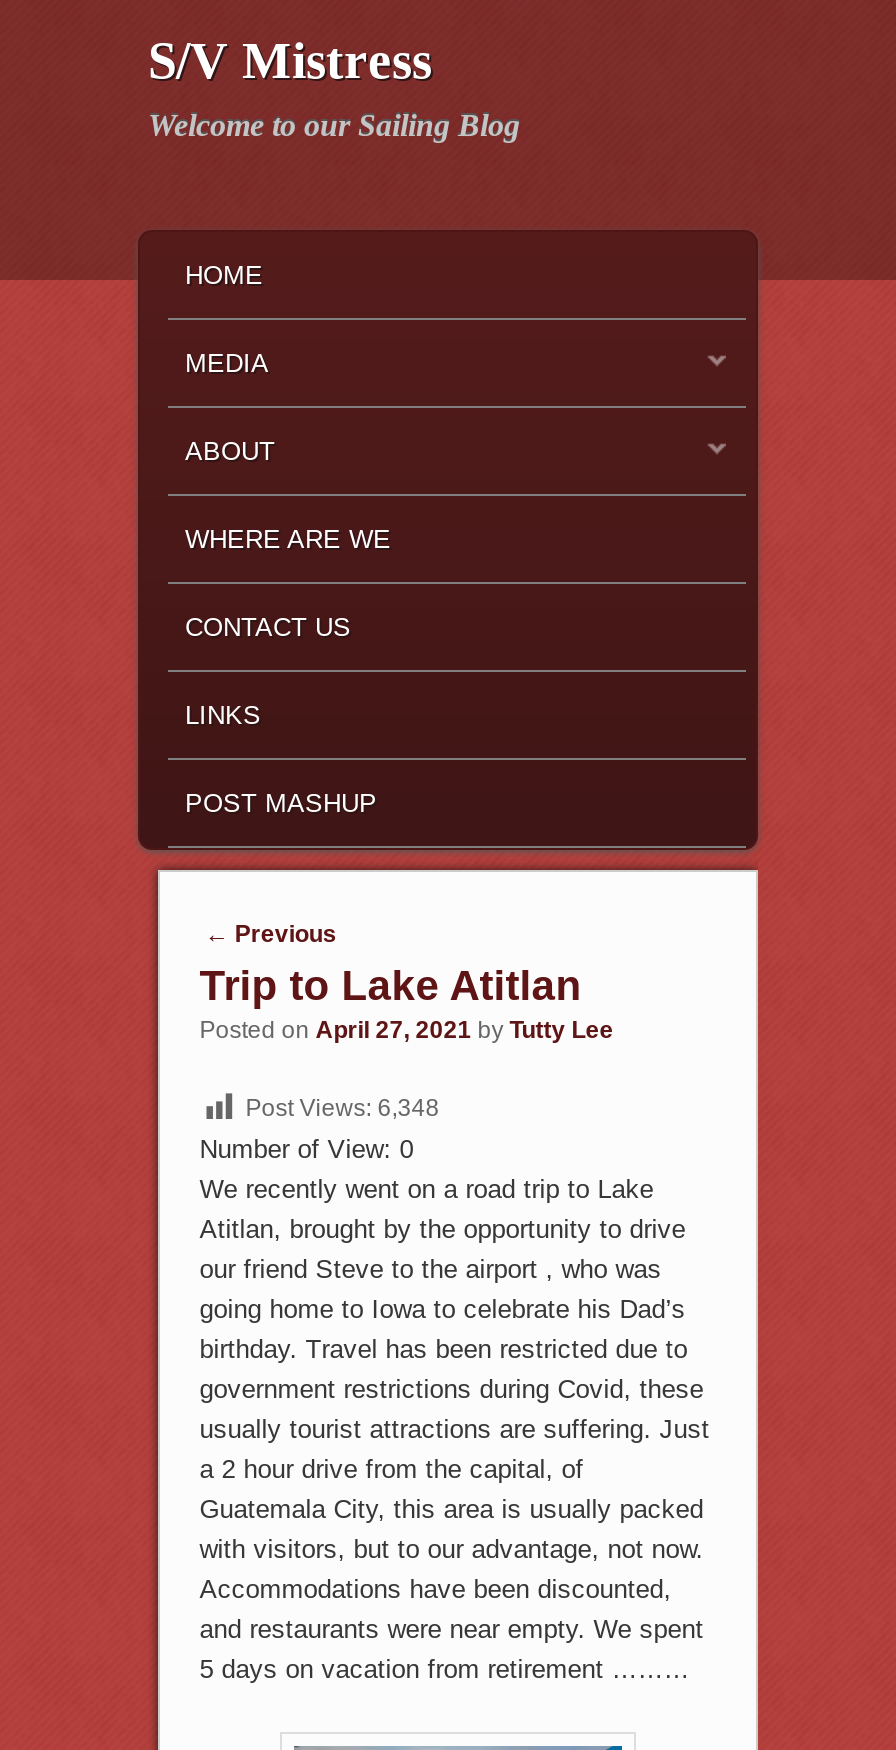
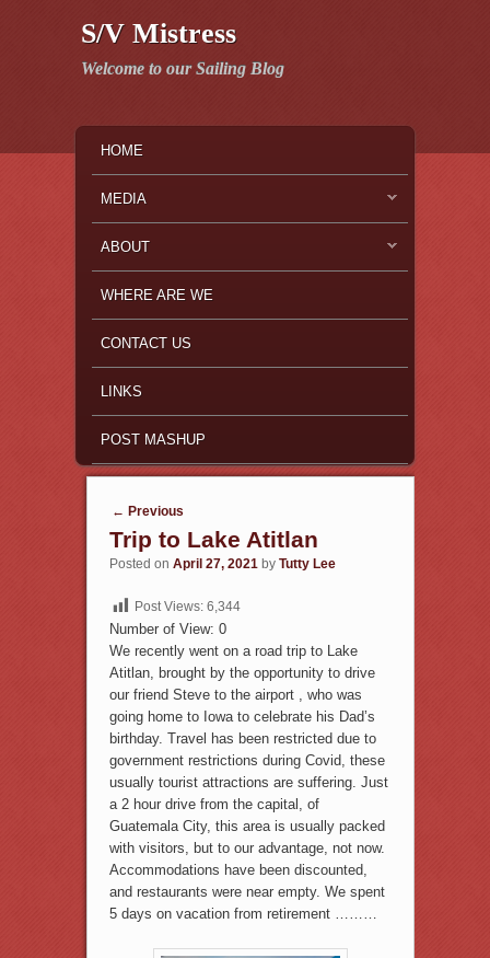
[246,1095,440,1123] Post Views: 6,348 -> [134,599,240,615] Post Views: 6,344

